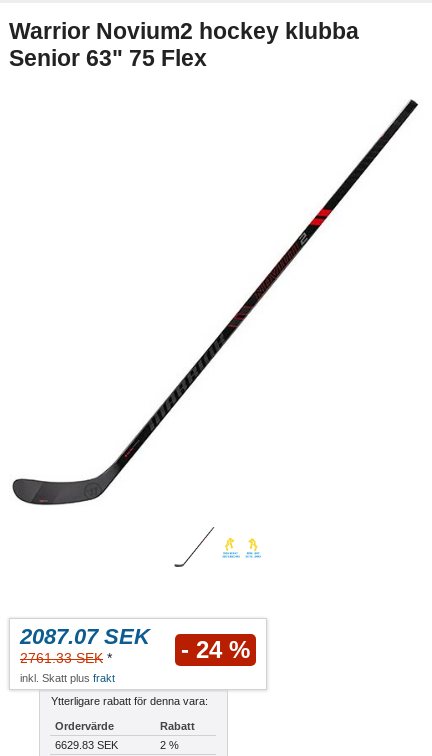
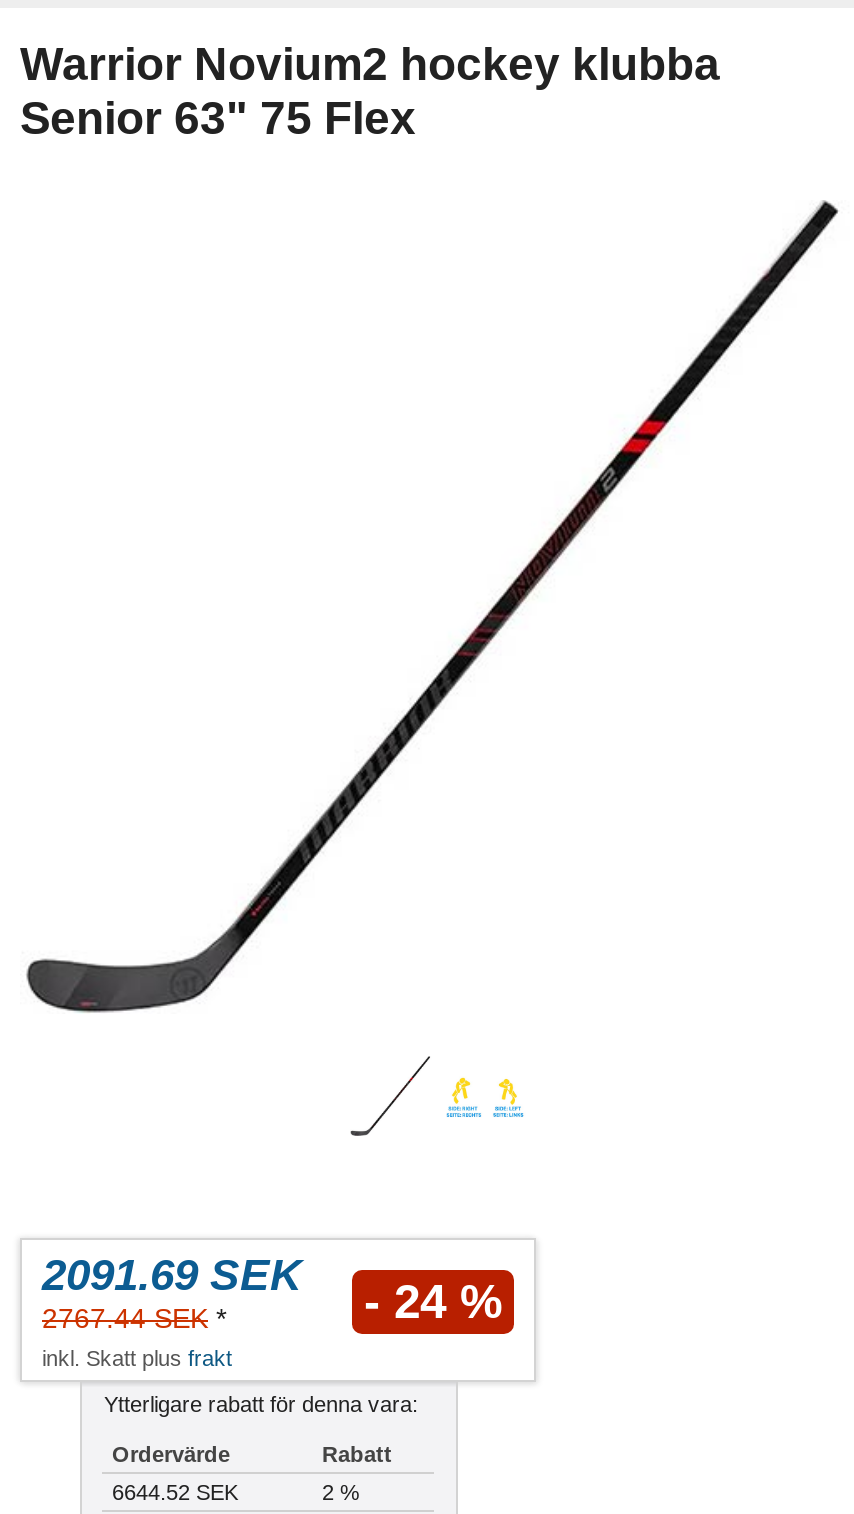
[20,624,250,663] 2087.07 SEK - 24 % -> [42,1249,502,1327] 2091.69 SEK - 24 %
[20,650,112,666] 2761.33 SEK * -> [42,1301,226,1333] 2767.44 SEK *
[55,739,118,751] 6629.83 SEK -> [112,1479,238,1503] 6644.52 SEK

